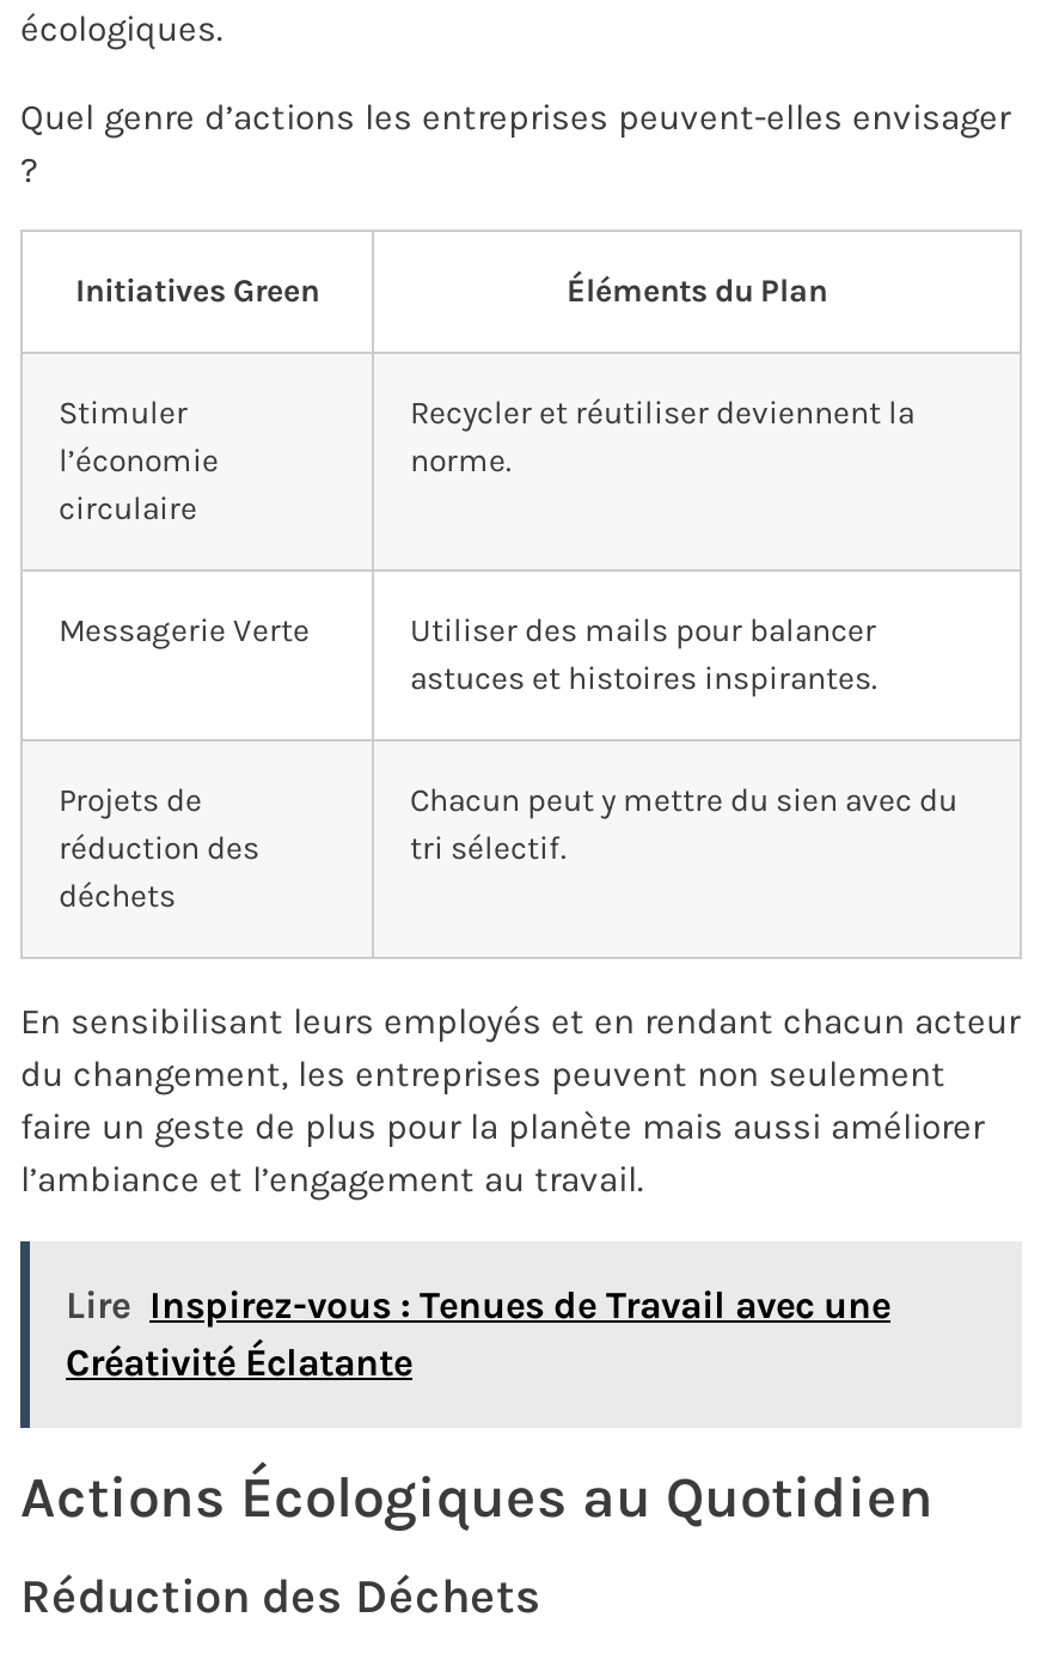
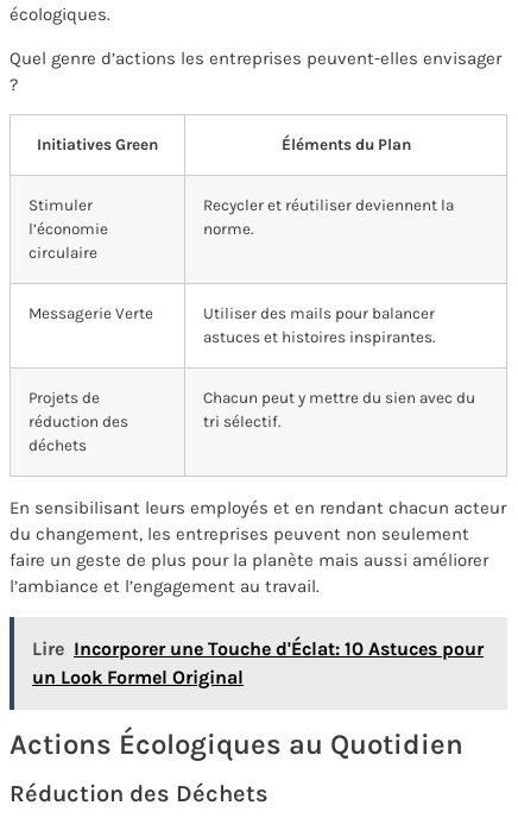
[66,1281,890,1384] Lire Inspirez-vous : Tenues de Travail avec une | Créativité Éclatante -> [32,637,484,688] Lire Incorporer une Touche d'Éclat: 10 Astuces pour | un Look Formel Original

